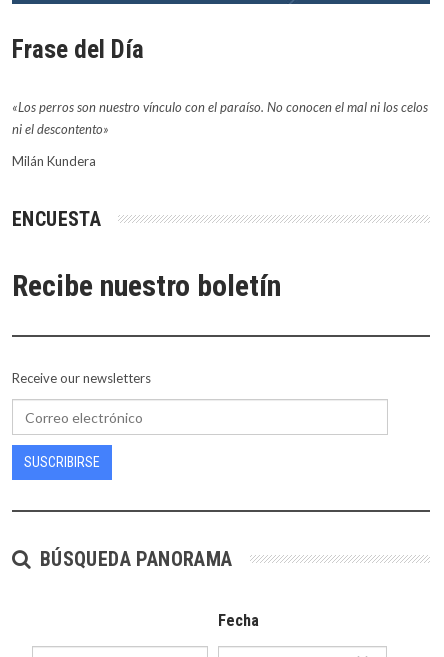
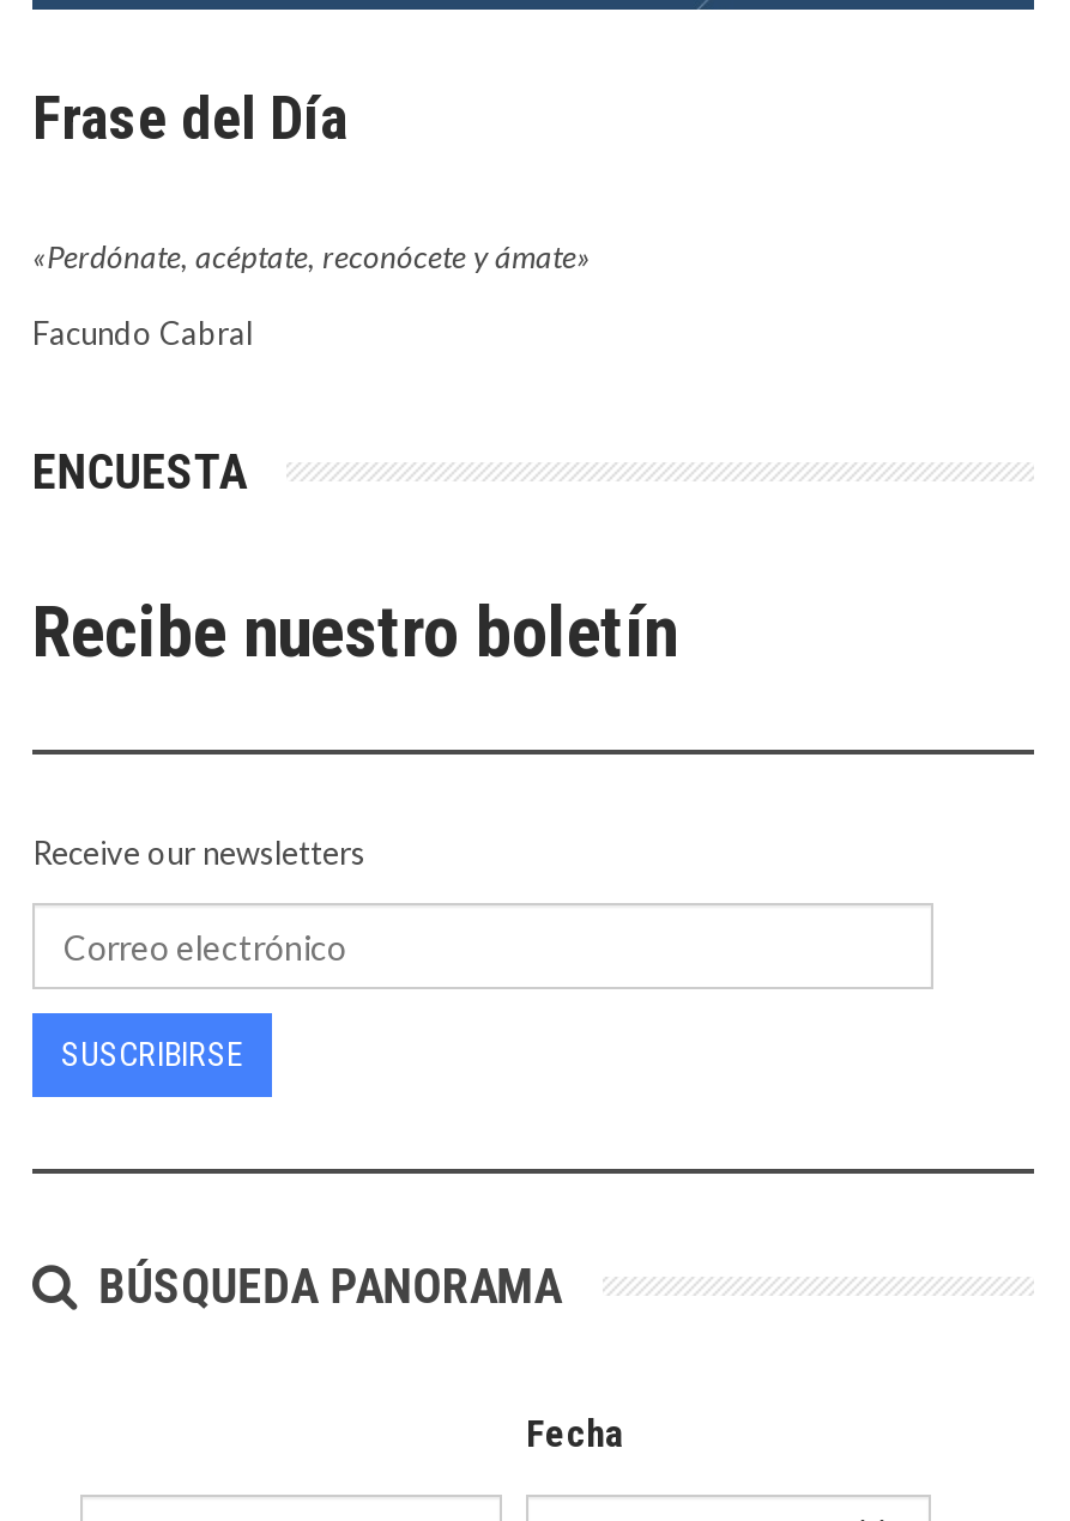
[12,99,428,137] «Los perros son nuestro vínculo con el paraíso. No conocen el mal ni los celos | ni el descontento» -> [32,238,591,276] «Perdónate, acéptate, reconócete y ámate»
[12,153,96,169] Milán Kundera -> [32,315,253,353] Facundo Cabral

